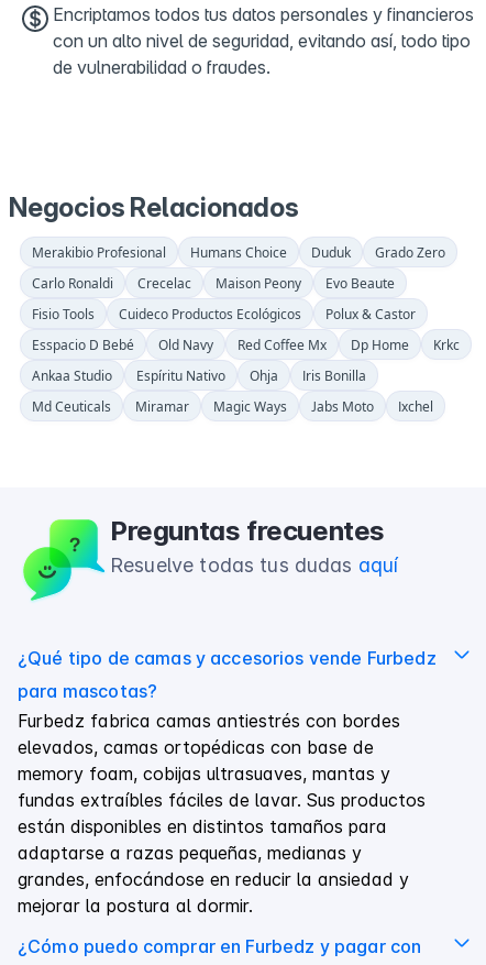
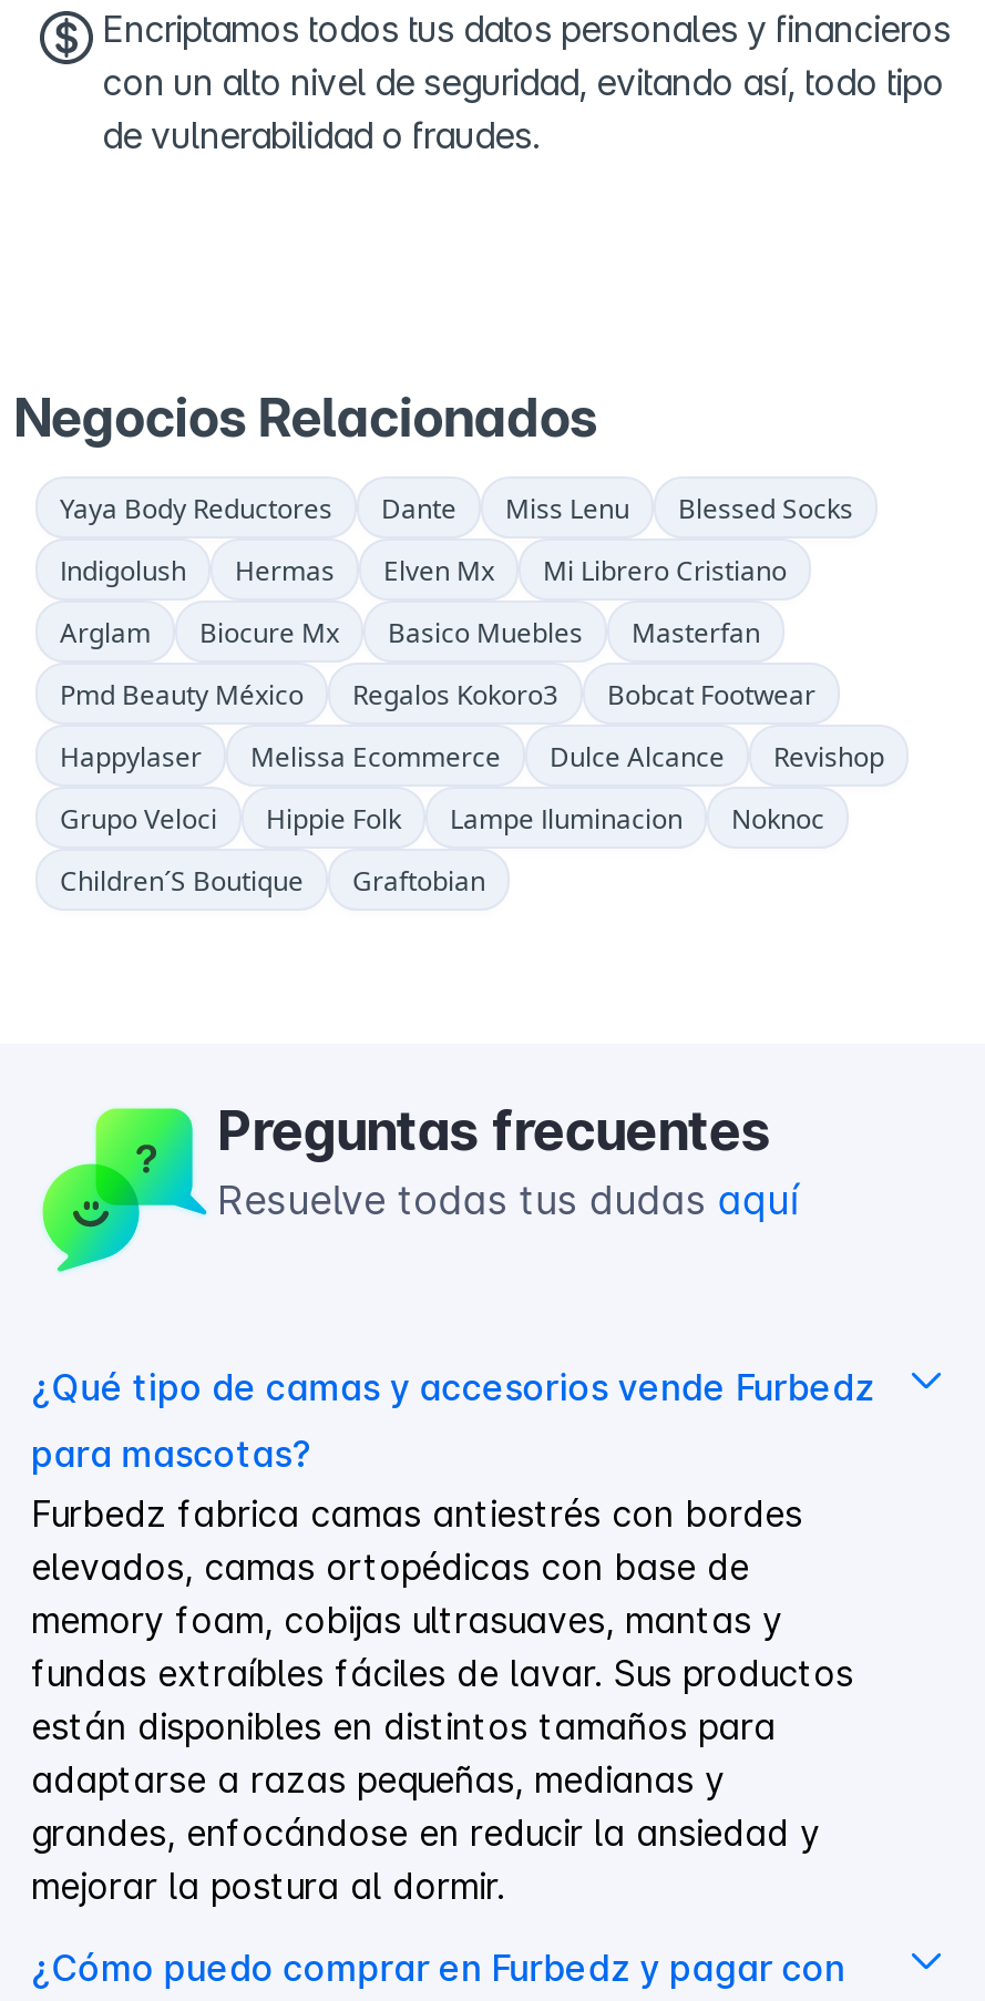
[32,243,460,416] Merakibio Profesional | Humans Choice | Duduk | Grado Zero | Carlo Ronaldi | Crecelac | Maison Peony | Evo Beaute | Fisio Tools | Cuideco Productos Ecológicos | Polux & Castor | Esspacio D Bebé | Old Navy | Red Coffee Mx | Dp Home | Krkc | Ankaa Studio | Espíritu Nativo | Ohja | Iris Bonilla | Md Ceuticals | Miramar | Magic Ways | Jabs Moto | Ixchel -> [60,490,884,900] Yaya Body Reductores | Dante | Miss Lenu | Blessed Socks | Indigolush | Hermas | Elven Mx | Mi Librero Cristiano | Arglam | Biocure Mx | Basico Muebles | Masterfan | Pmd Beauty México | Regalos Kokoro3 | Bobcat Footwear | Happylaser | Melissa Ecommerce | Dulce Alcance | Revishop | Grupo Veloci | Hippie Folk | Lampe Iluminacion | Noknoc | Children´S Boutique | Graftobian

